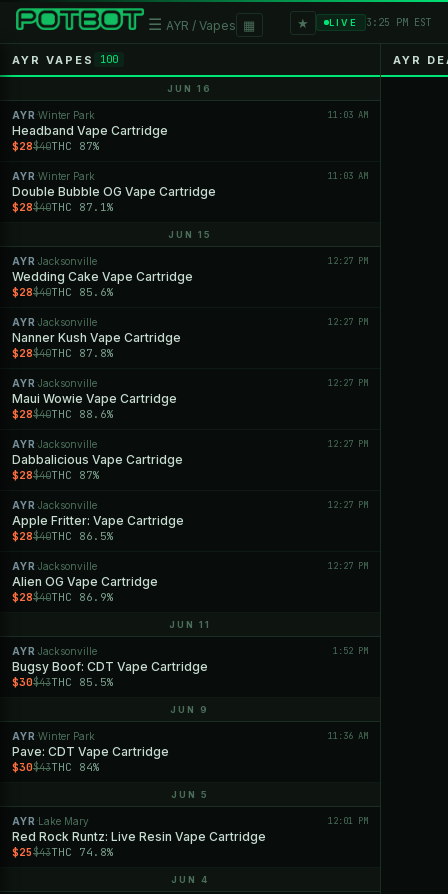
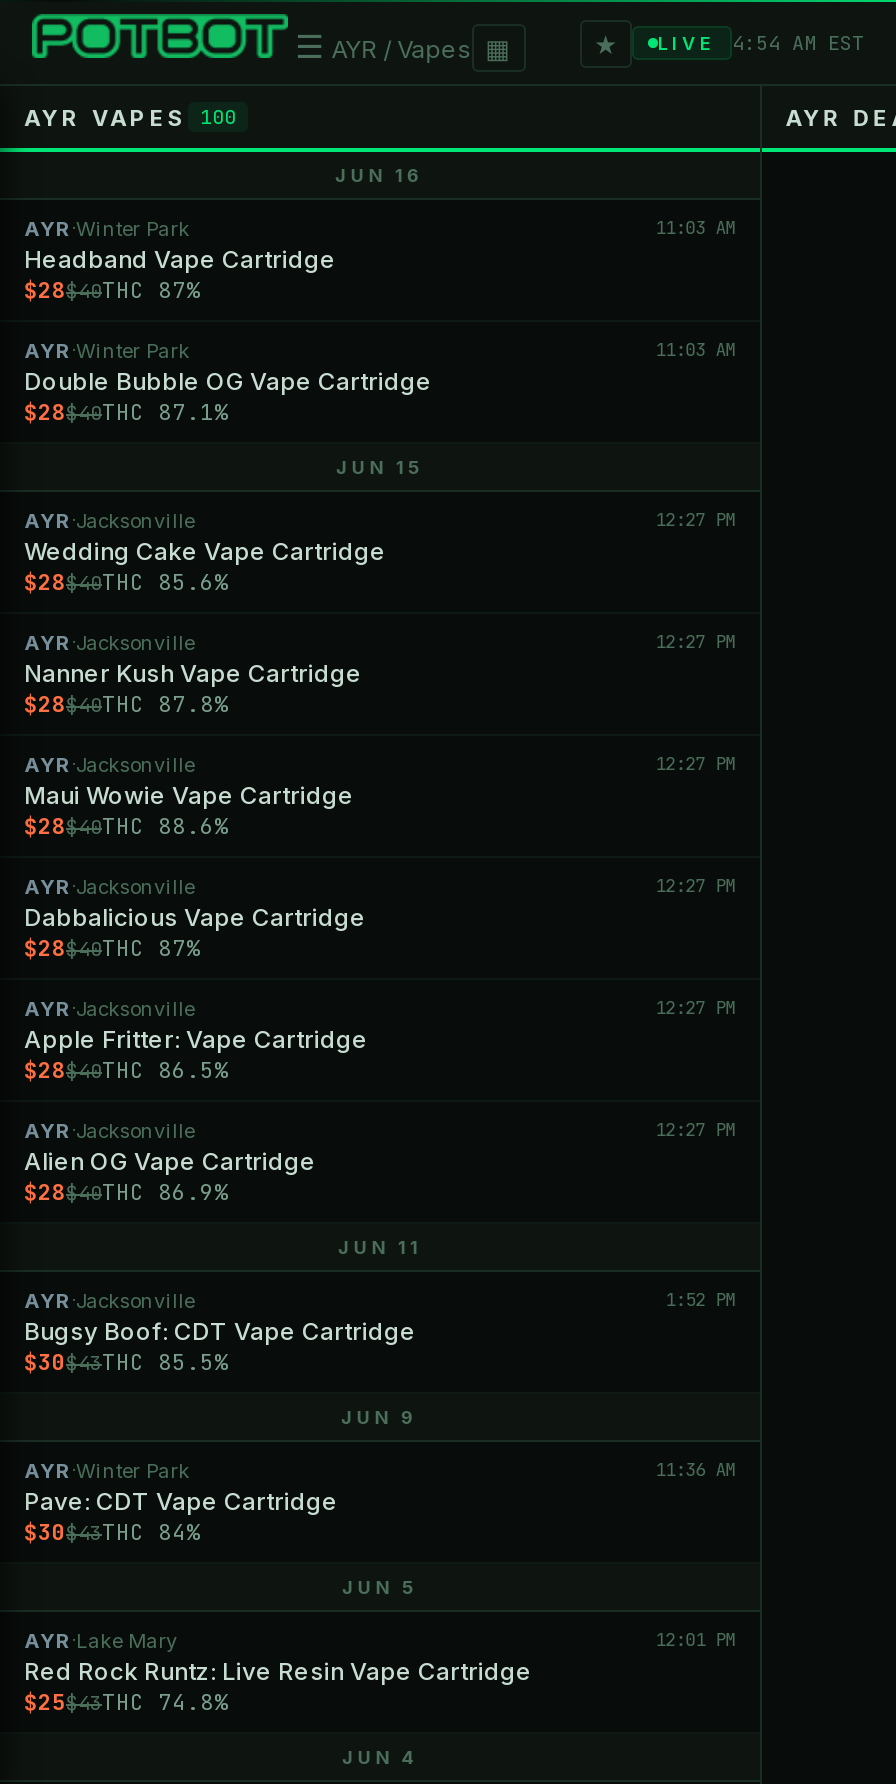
[366,16,432,29] 3:25 PM EST -> [732,30,864,56] 4:54 AM EST

